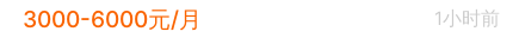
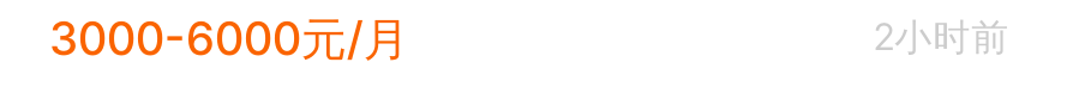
[434,8,500,30] 1小时前 -> [873,15,1010,61] 2小时前

